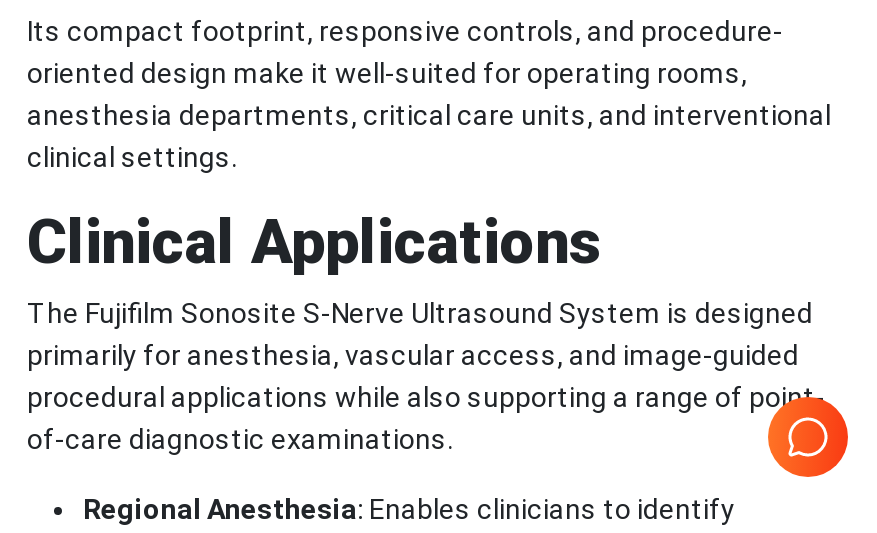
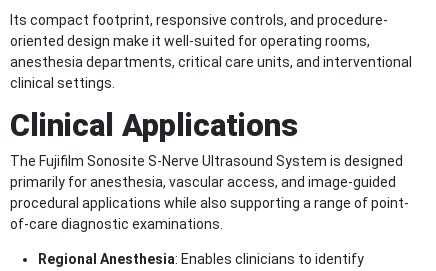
[766,403,850,479] [image] -> none

